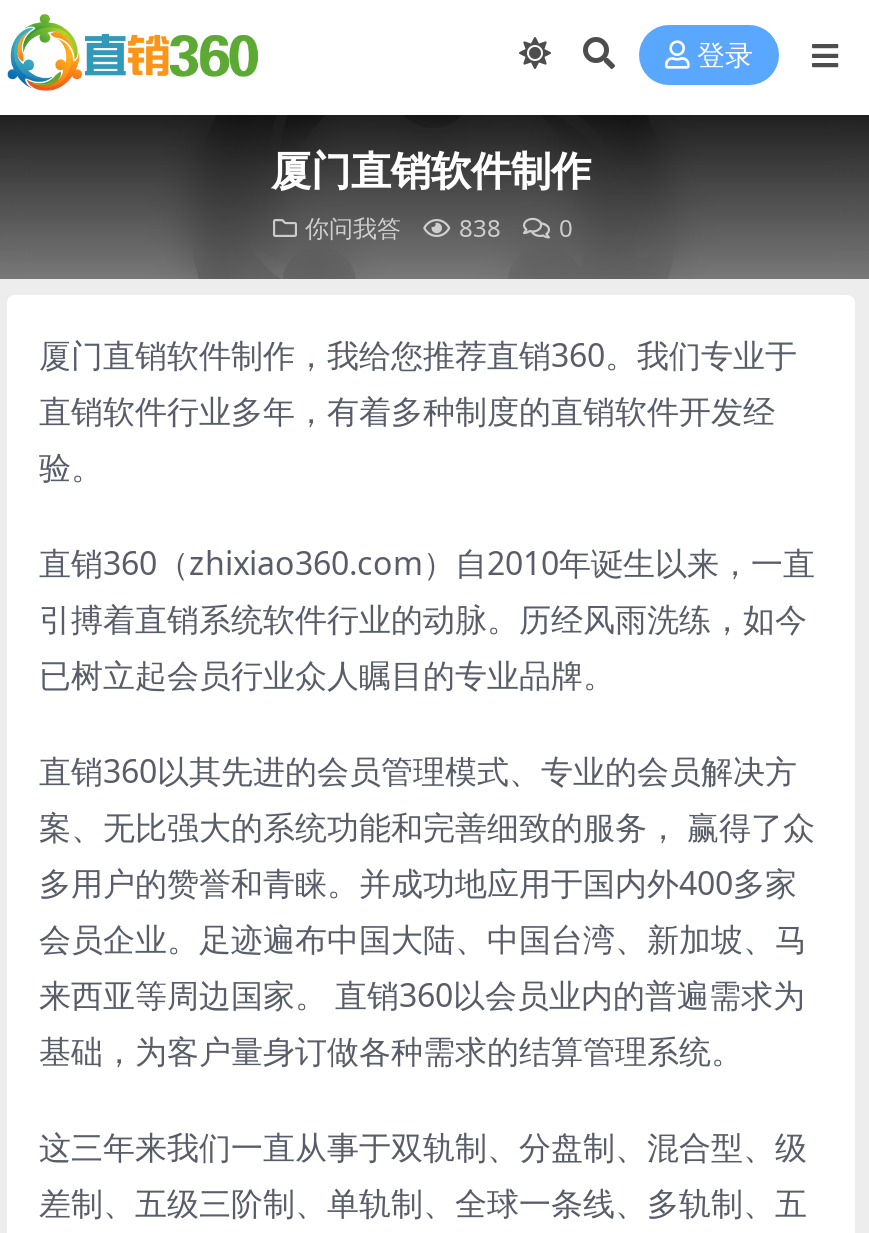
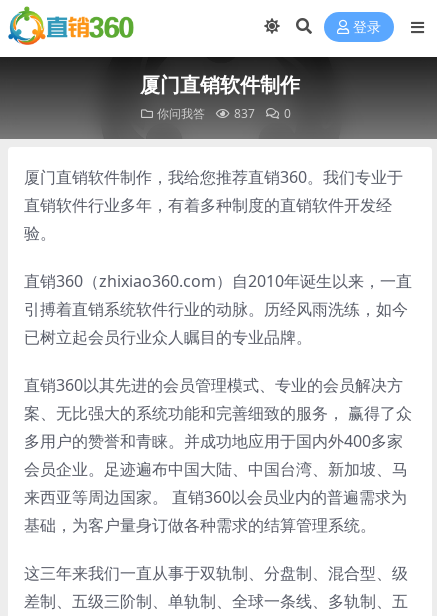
[305,211,573,245] 你问我答 838 0 -> [157,105,291,122] 你问我答 837 0

